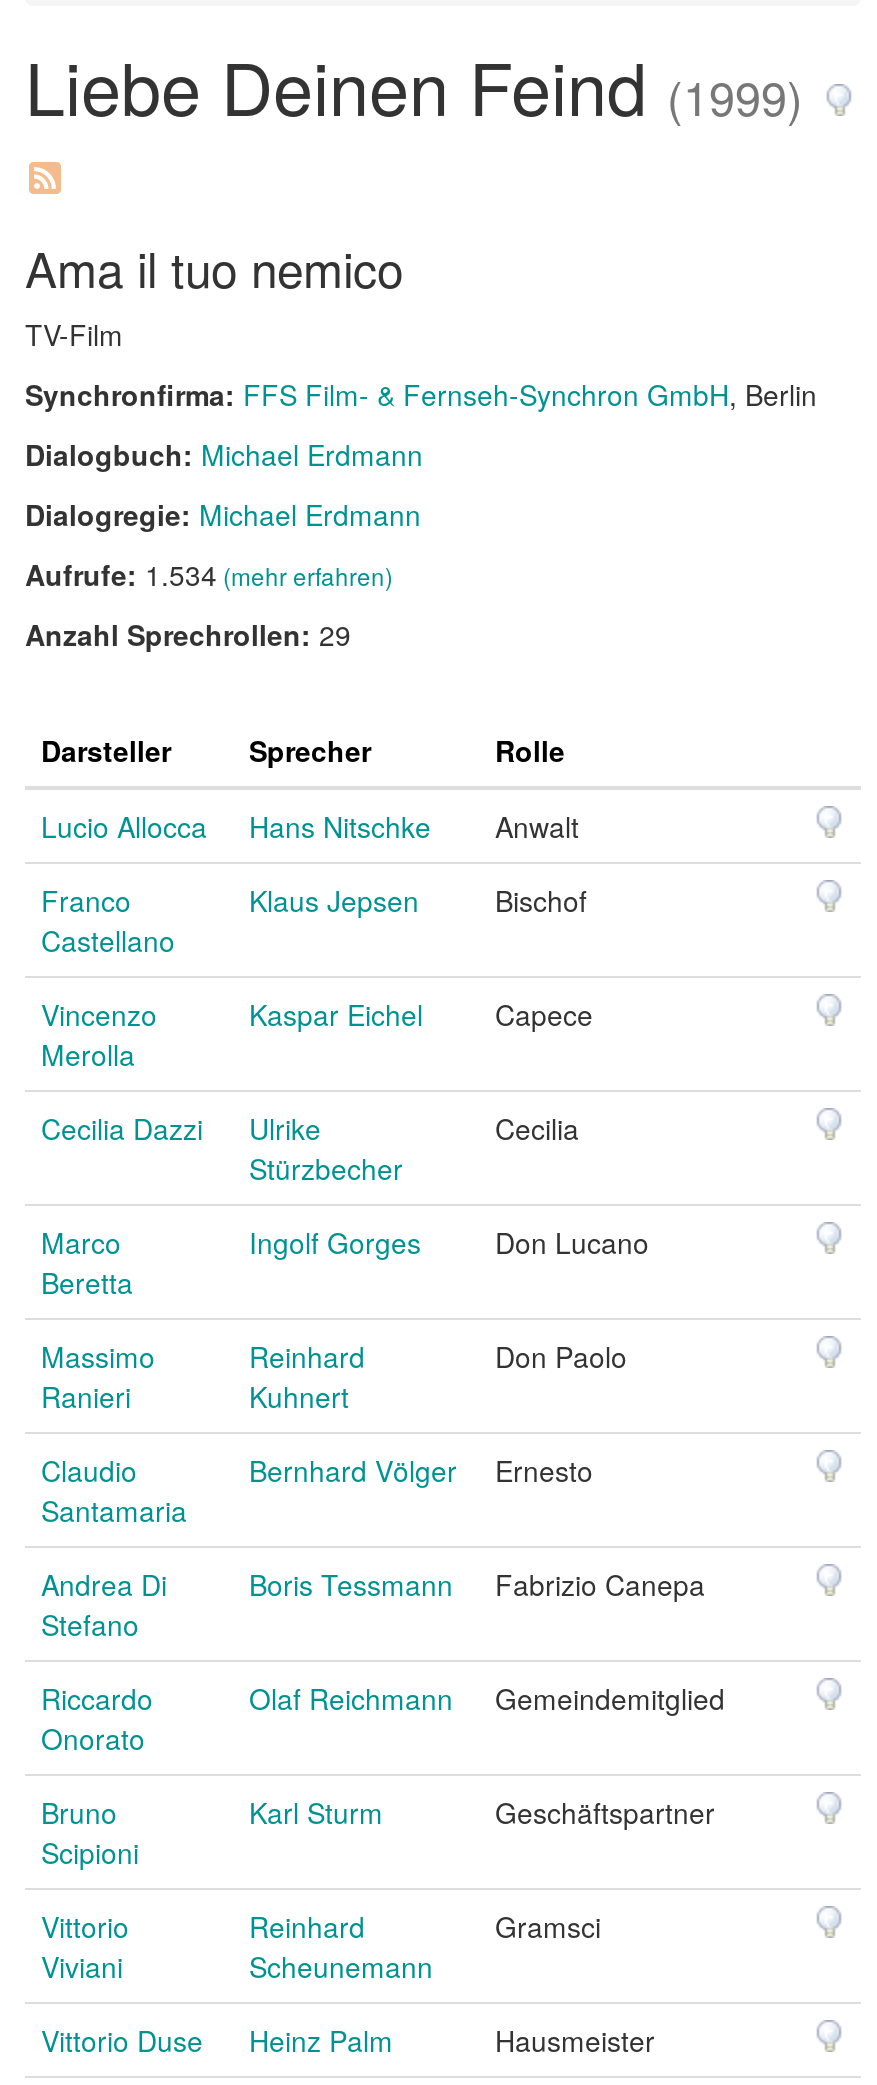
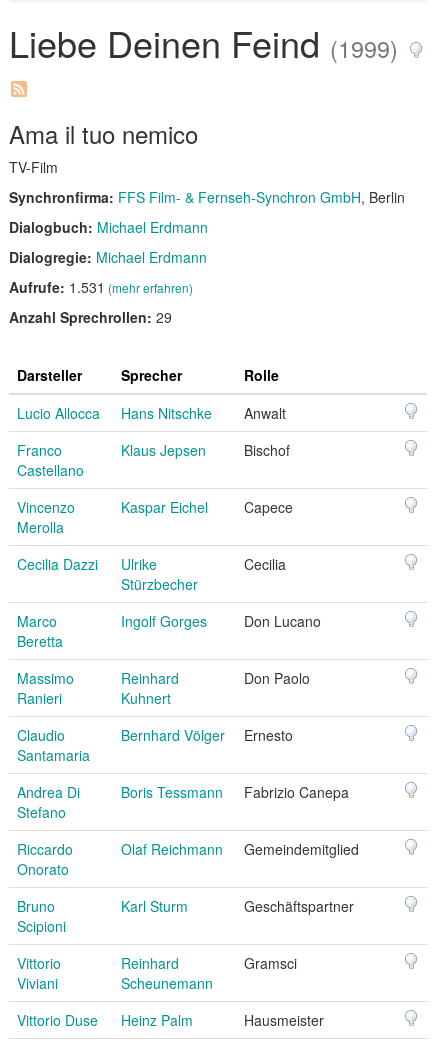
[25,554,393,594] Aufrufe: 1.534 (mehr erfahren) -> [9,277,193,297] Aufrufe: 1.531 (mehr erfahren)

